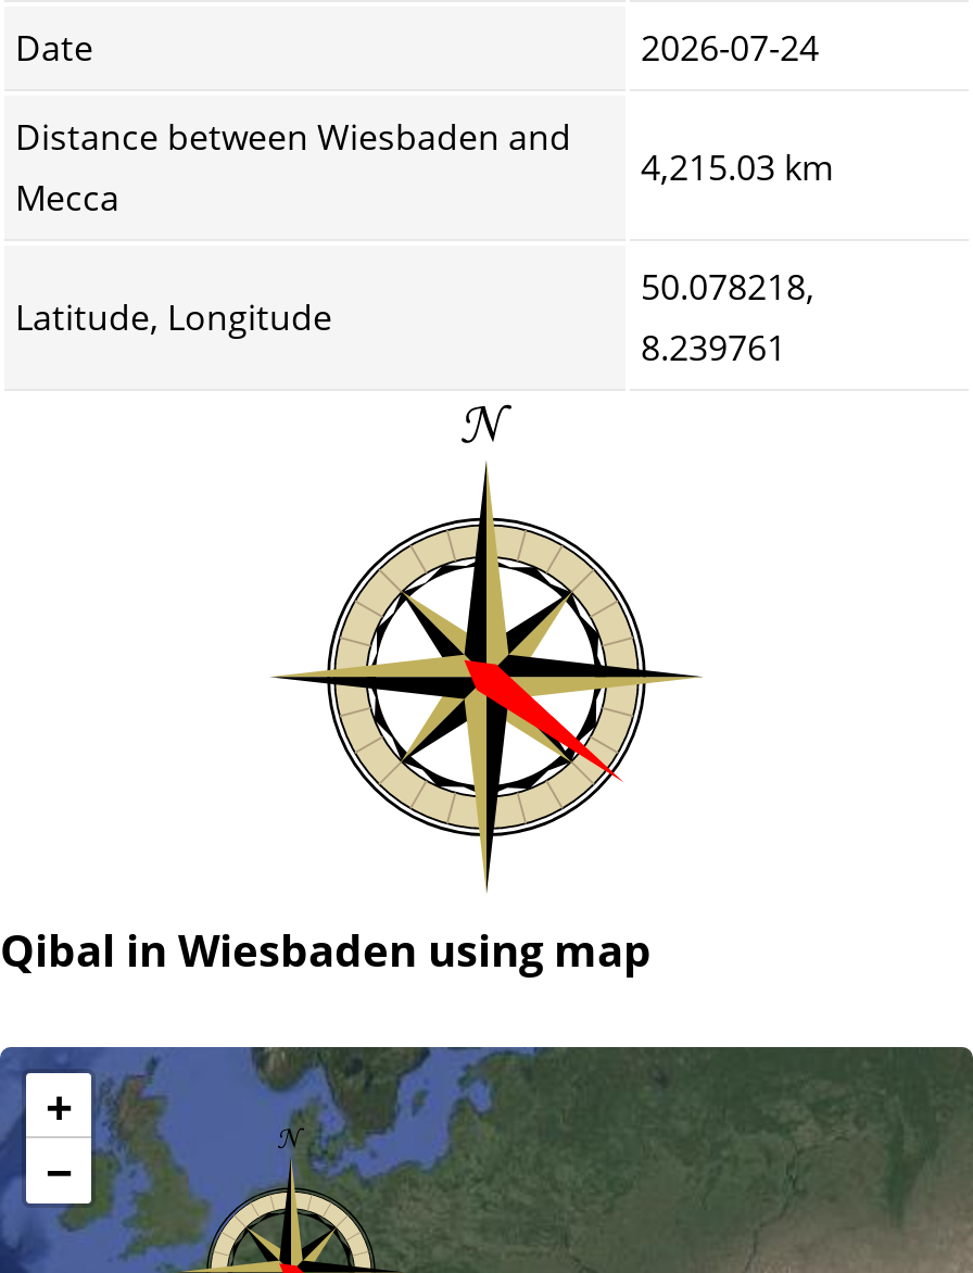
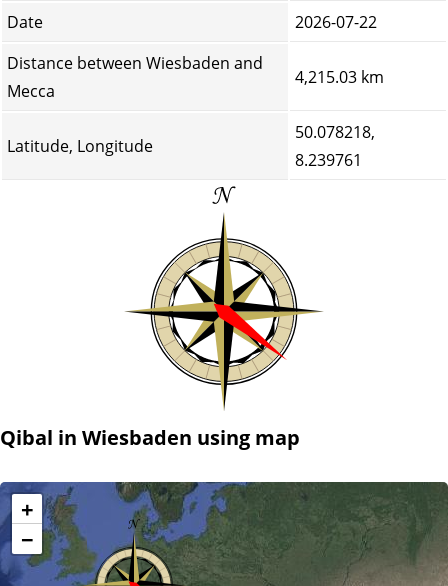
[641,24,819,72] 2026-07-24 -> [295,11,377,33] 2026-07-22

